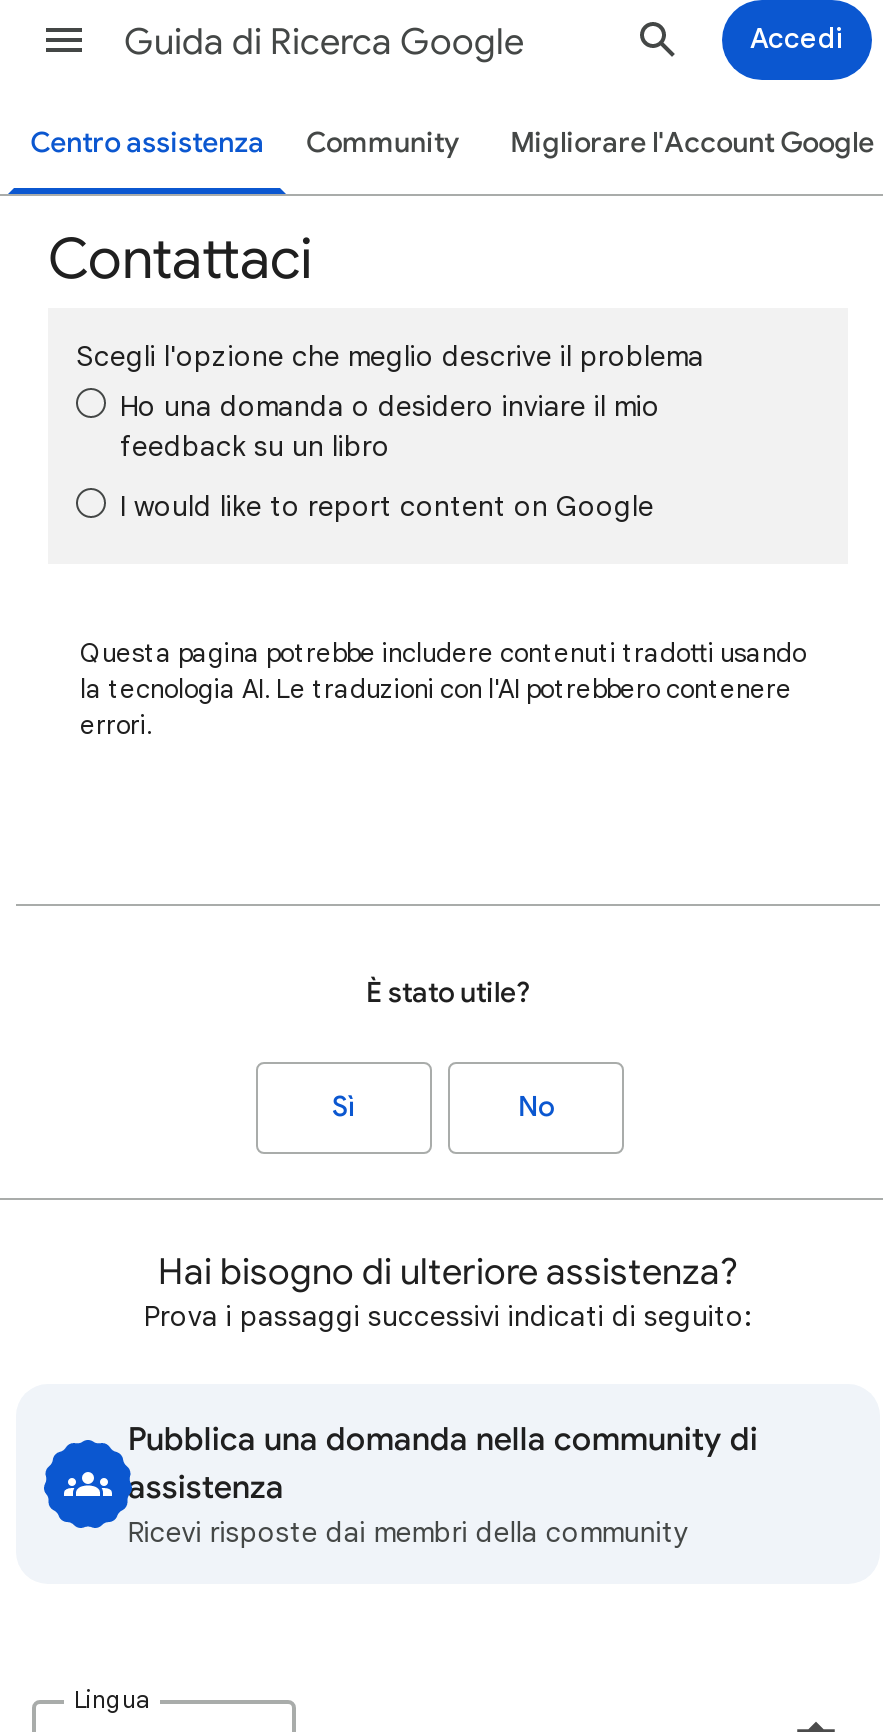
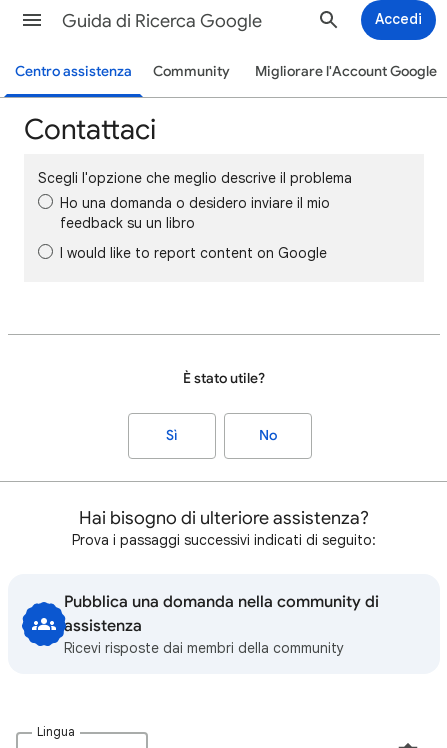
[80,636,806,742] Questa pagina potrebbe includere contenuti tradotti usando | la tecnologia AI. Le traduzioni con l'AI potrebbero contenere | errori. -> none

